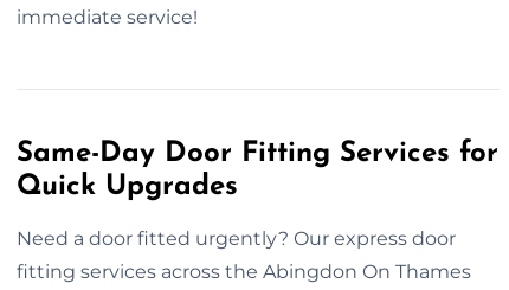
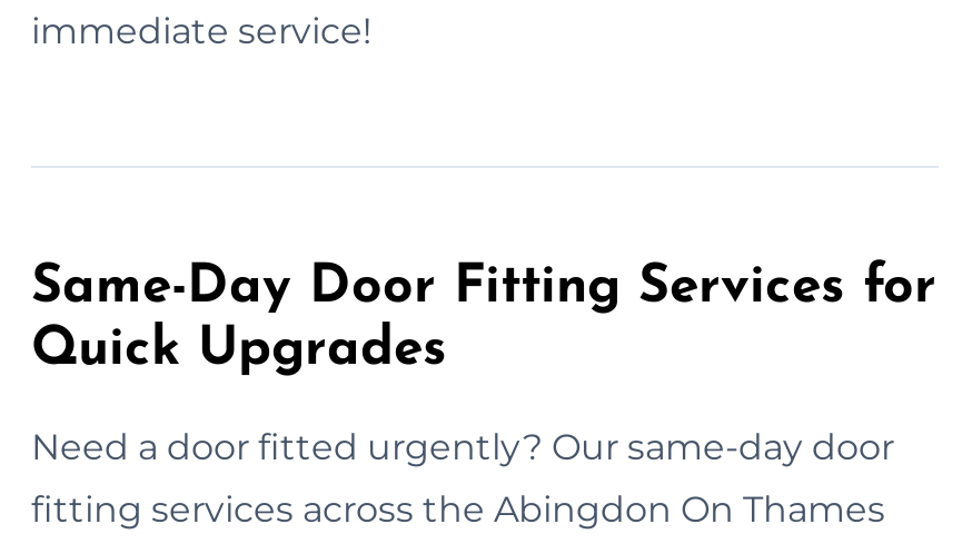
[17,227,456,249] Need a door fitted urgently? Our express door -> [31,425,894,468] Need a door fitted urgently? Our same-day door

